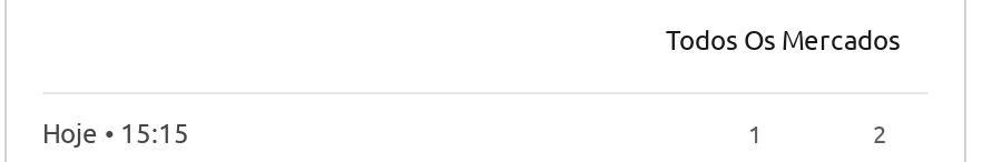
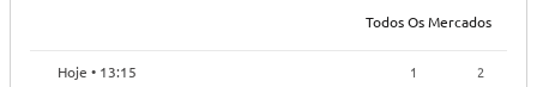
[42,115,189,151] Hoje • 15:15 -> [58,62,137,81] Hoje • 13:15

